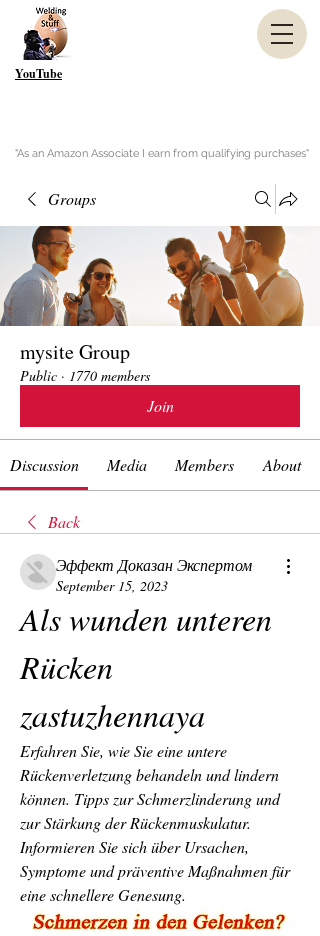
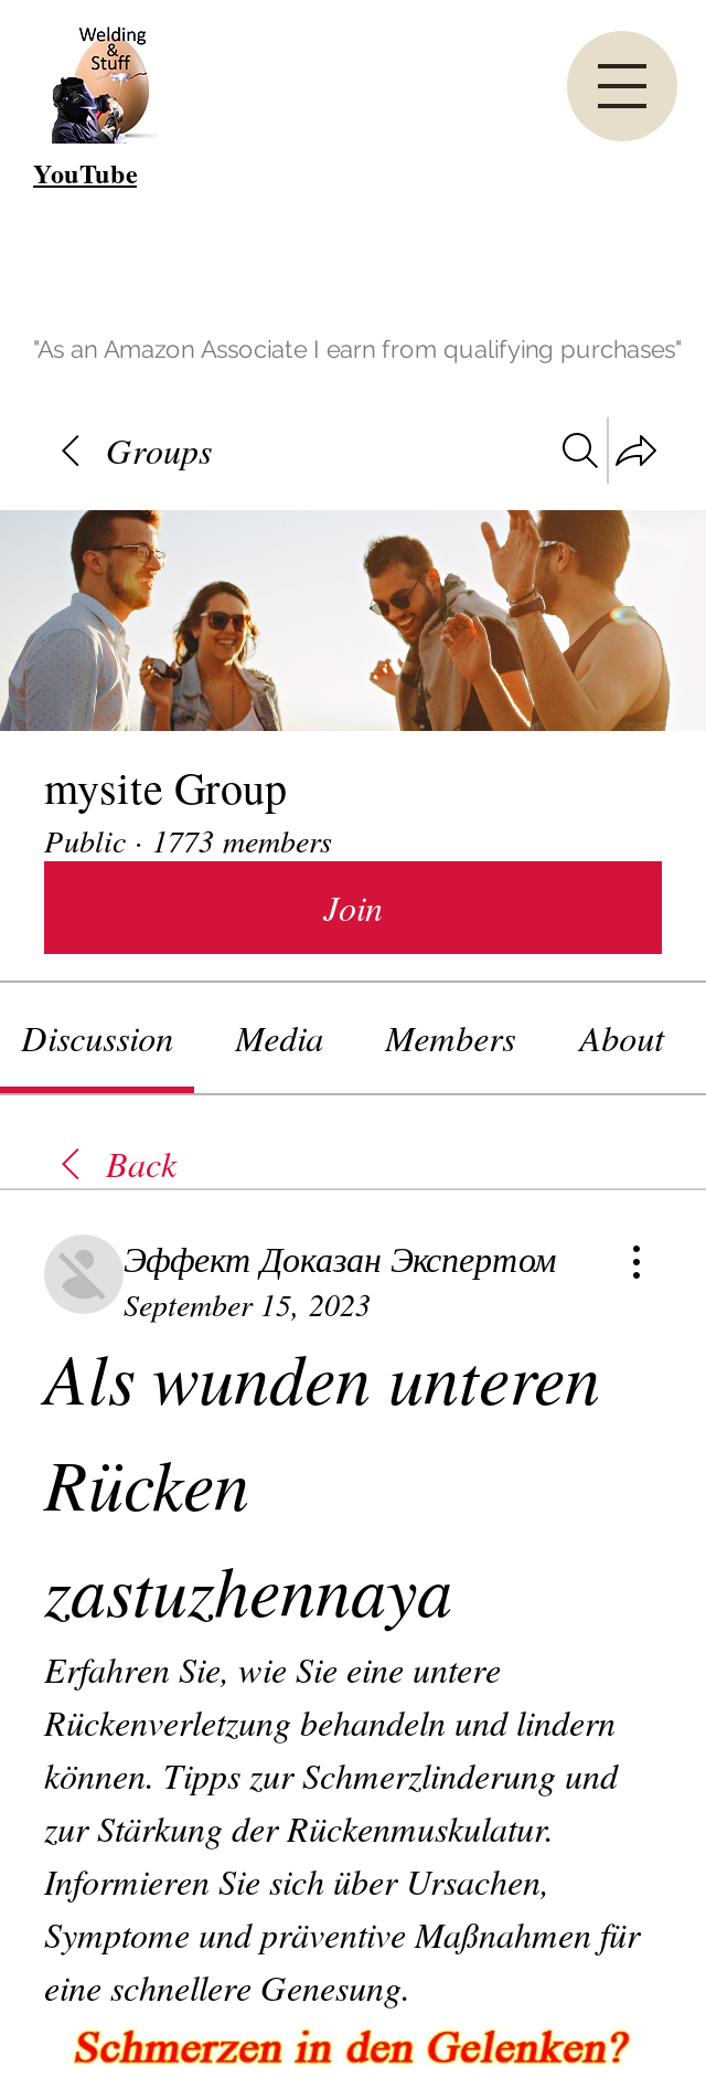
[20,366,150,385] Public · 1770 members -> [44,819,331,861] Public · 1773 members

